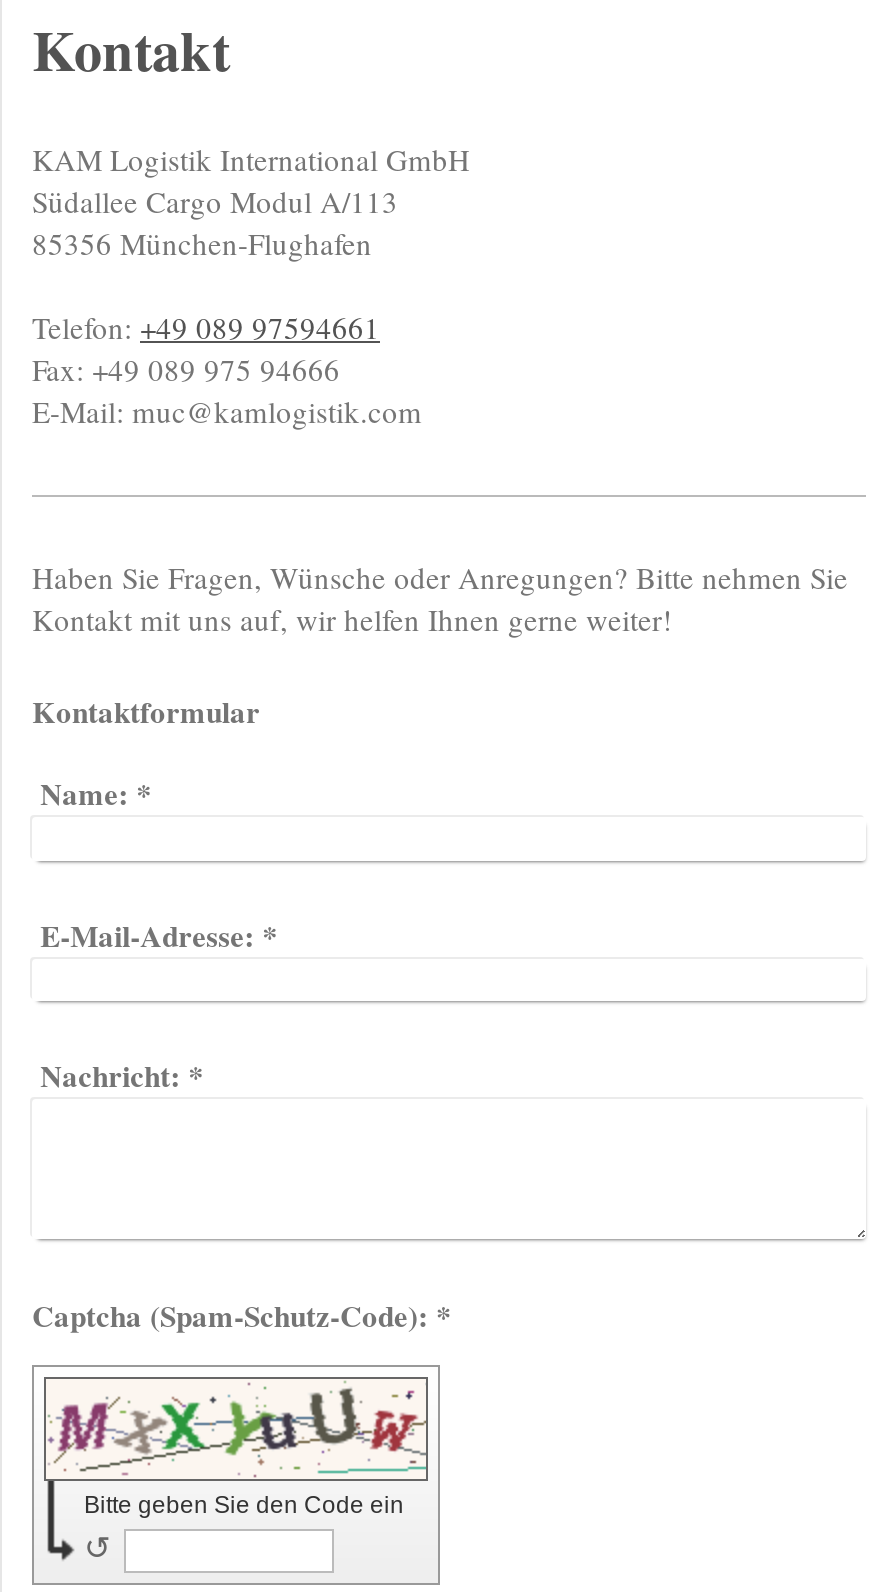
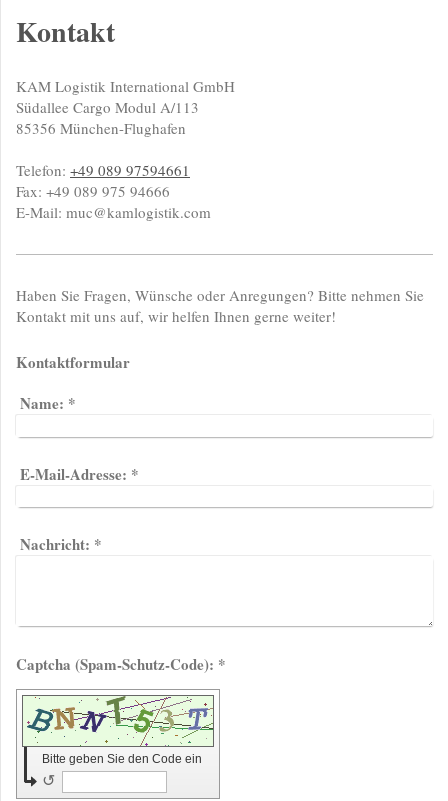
[46,1377,428,1481] [image] -> [23,695,214,747] [image]

